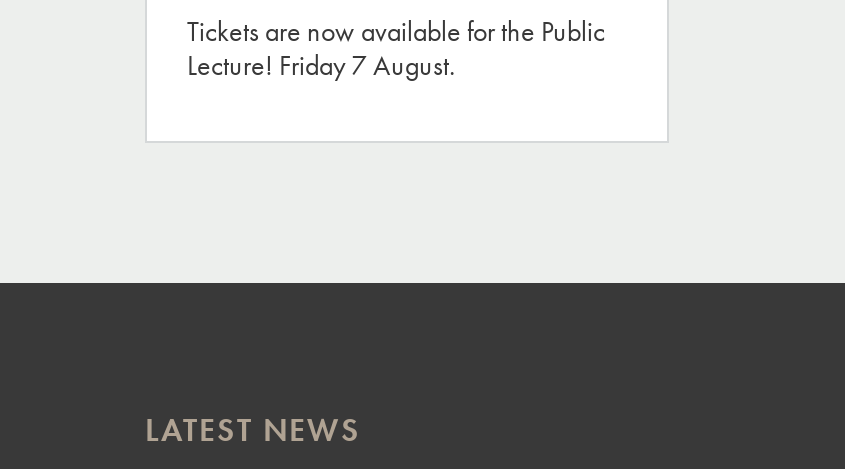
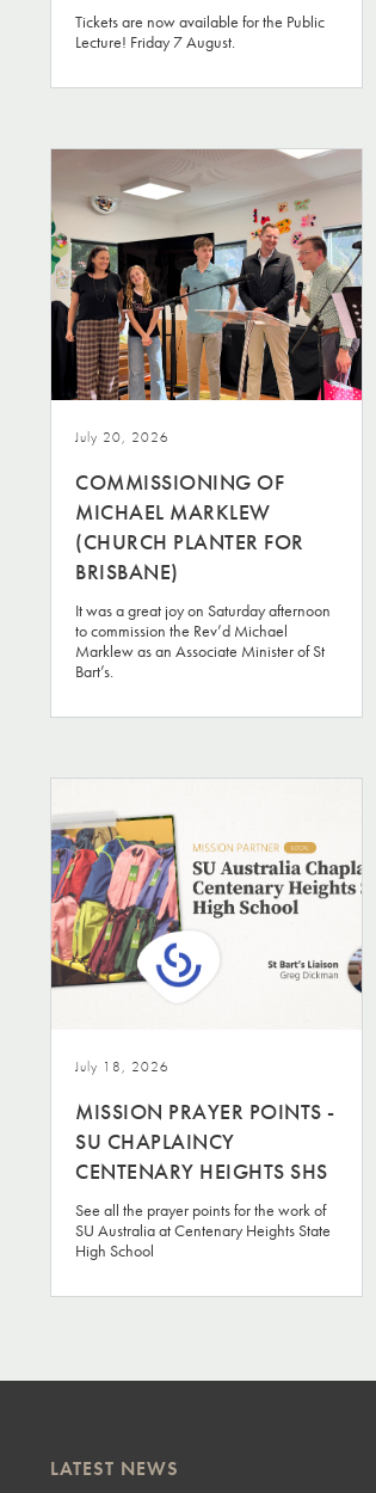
none -> [50,148,363,682] [image] | July 20, 2026 | COMMISSIONING OF | MICHAEL MARKLEW | (CHURCH PLANTER FOR | BRISBANE) | It was a great joy on Saturday afternoon | to commission the Rev’d Michael | Marklew as an Associate Minister of St | Bart’s.
none -> [50,812,363,994] [image]
none -> [75,1057,335,1261] July 18, 2026 | MISSION PRAYER POINTS - | SU CHAPLAINCY | CENTENARY HEIGHTS SHS | See all the prayer points for the work of | SU Australia at Centenary Heights State | High School

